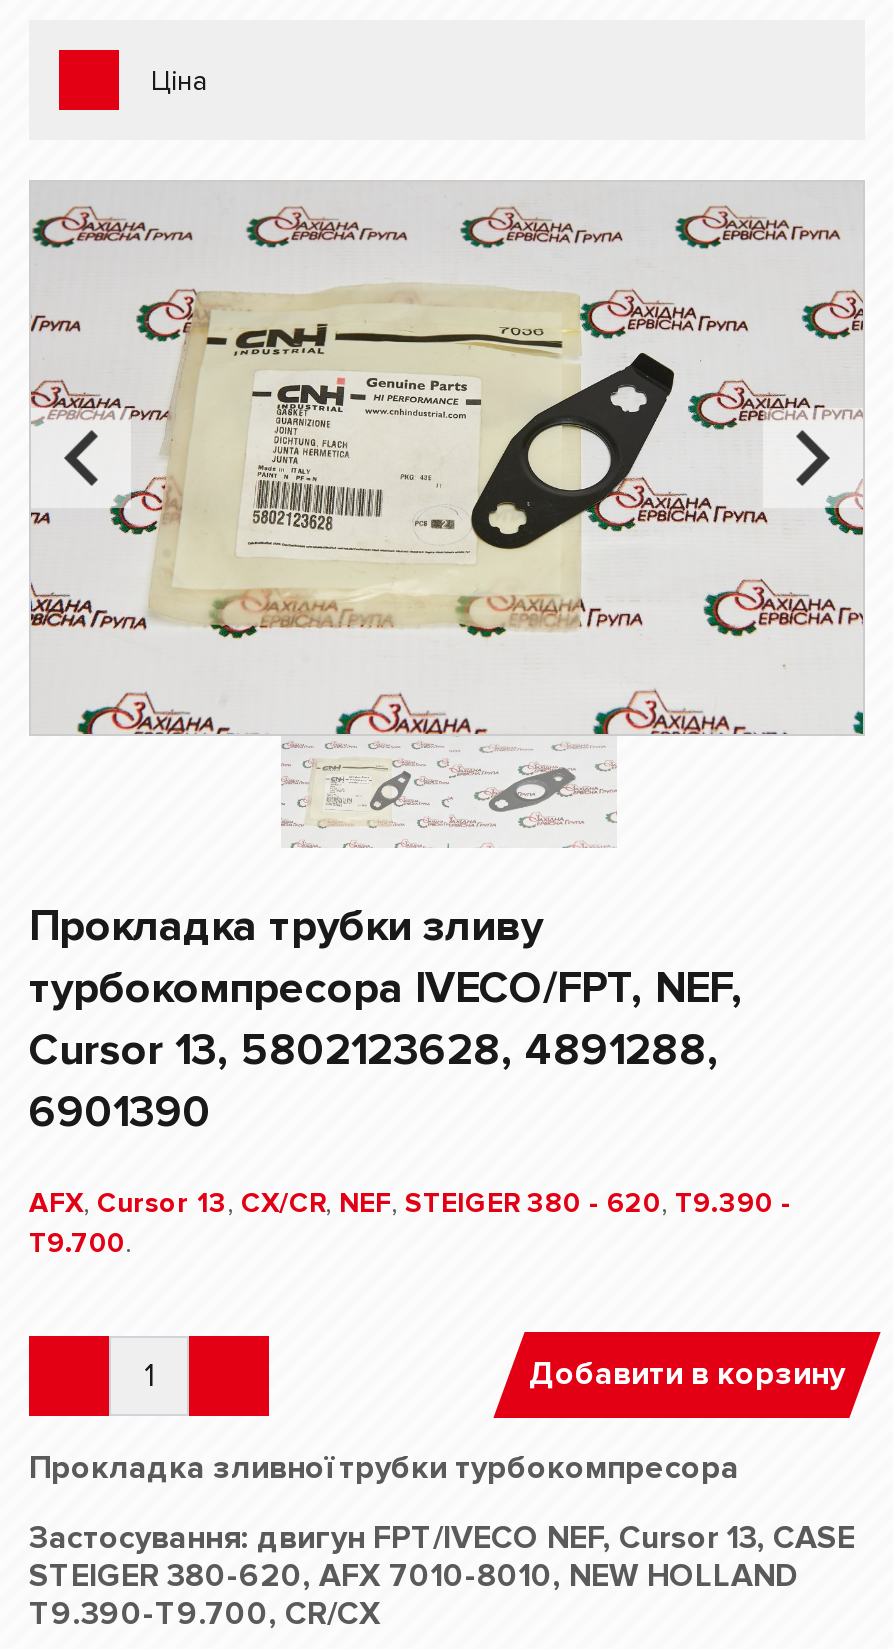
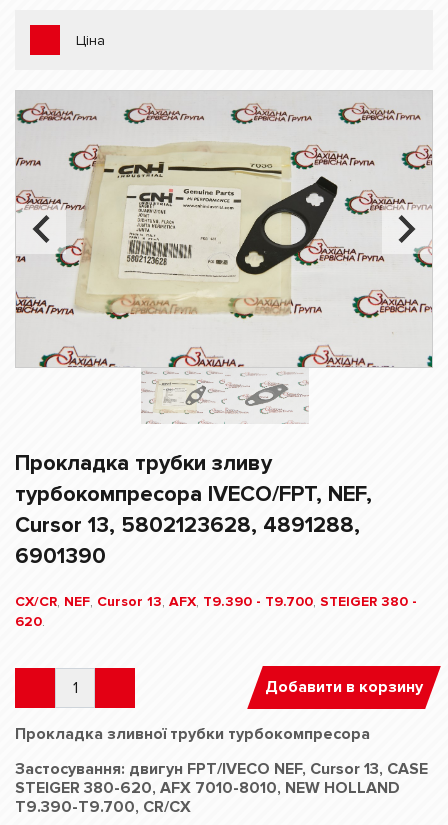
[29,1187,791,1261] AFX, Cursor 13, CX/CR, NEF, STEIGER 380 - 620, Т9.390 - | T9.700. -> [15,593,417,630] CX/CR, NEF, Cursor 13, AFX, Т9.390 - T9.700, STEIGER 380 - | 620.

